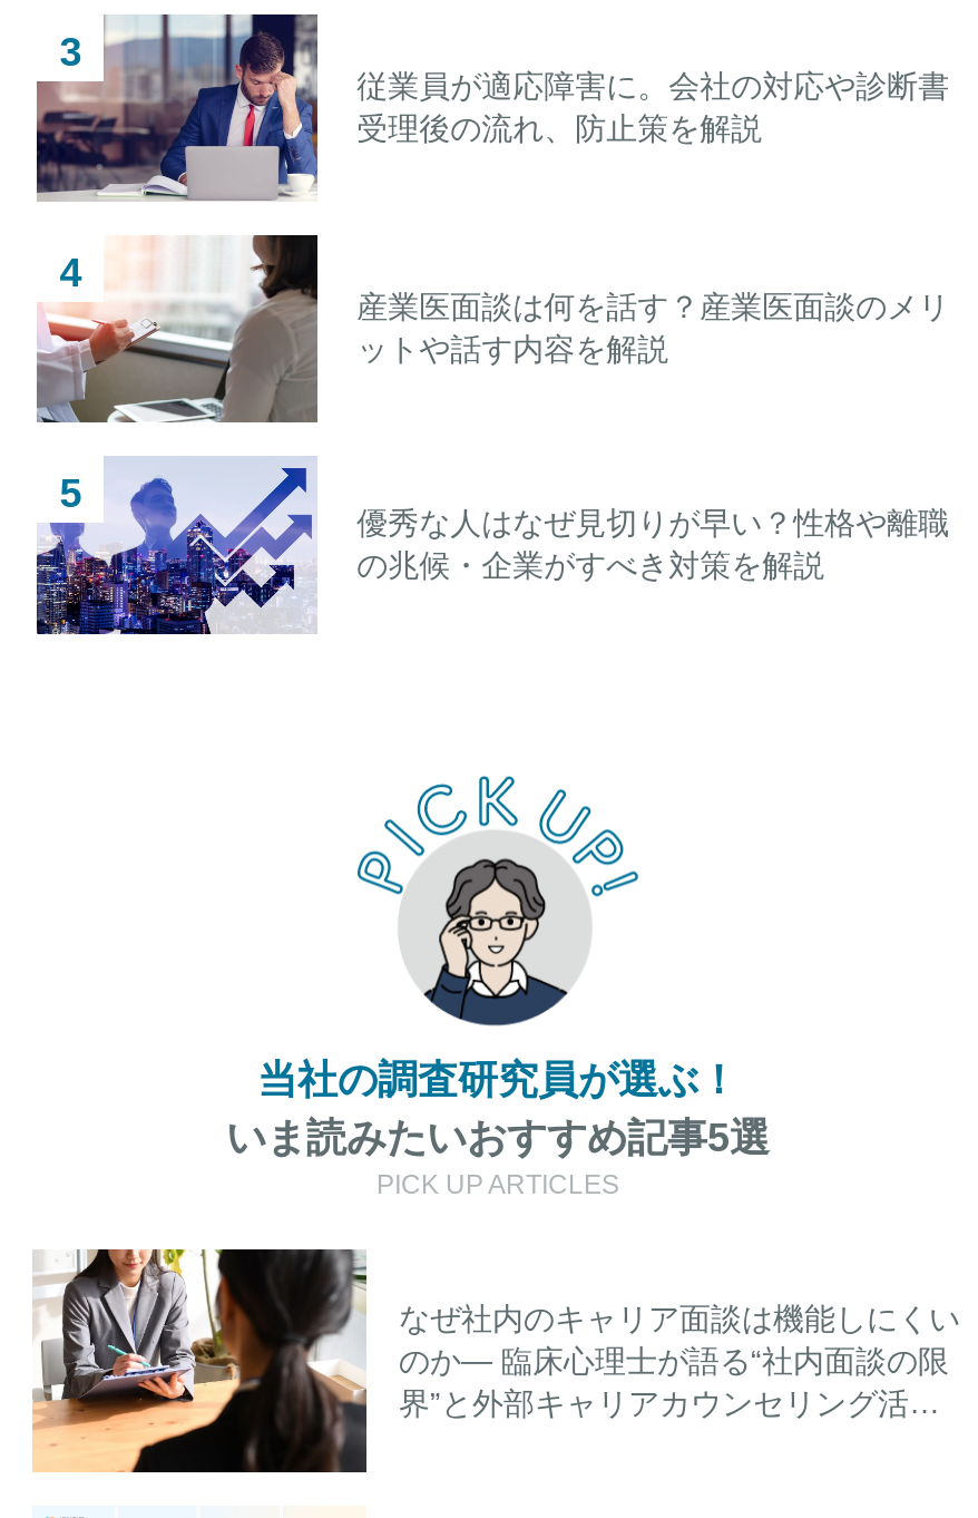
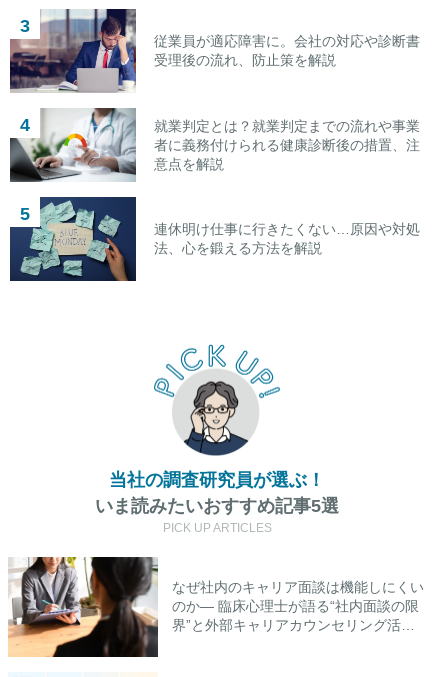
[37,235,949,425] [image] | 産業医面談は何を話す？産業医面談のメリ | ットや話す内容を解説 -> [9,107,420,186] [image] | 就業判定とは？就業判定までの流れや事業 | 者に義務付けられる健康診断後の措置、注 | 意点を解説
[37,447,949,636] [image] | 優秀な人はなぜ見切りが早い？性格や離職 | の兆候・企業がすべき対策を解説 -> [9,196,420,282] [image] | 連休明け仕事に行きたくない…原因や対処 | 法、心を鍛える方法を解説

